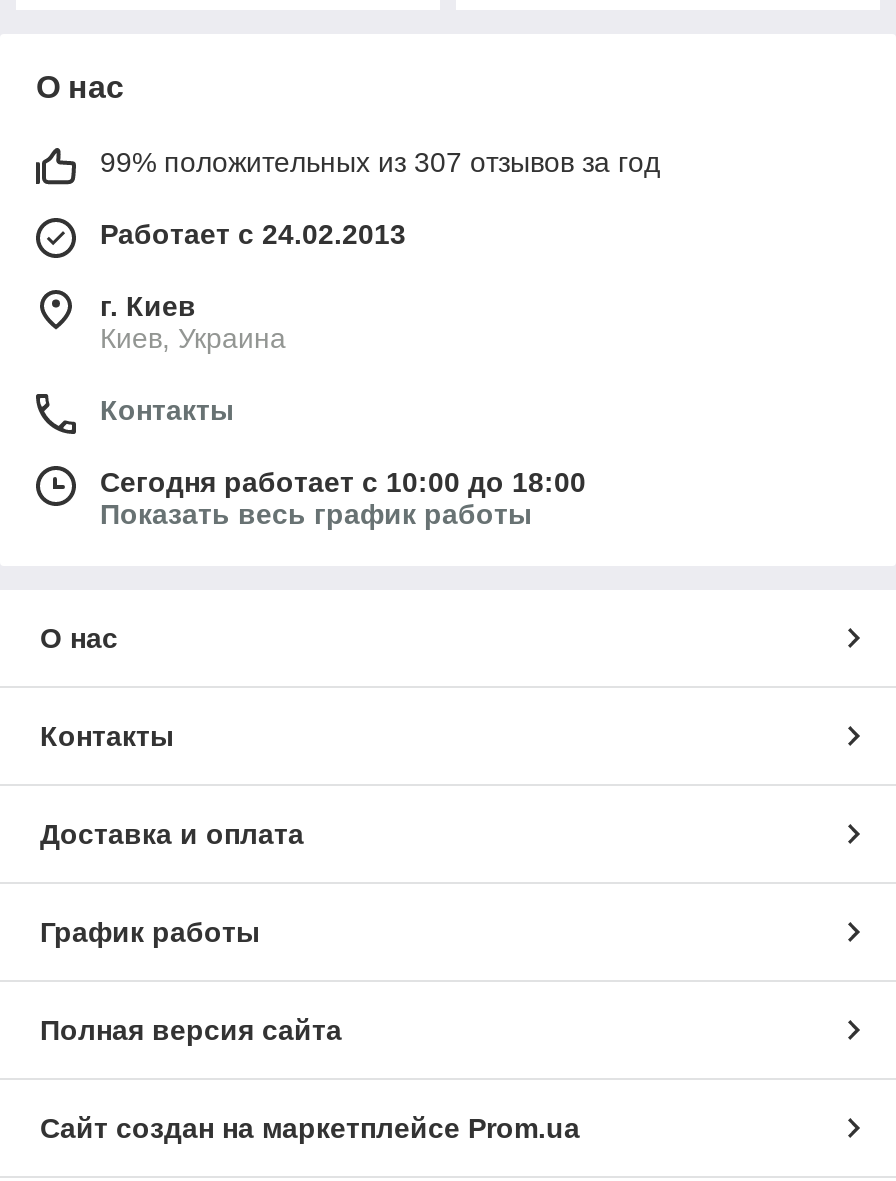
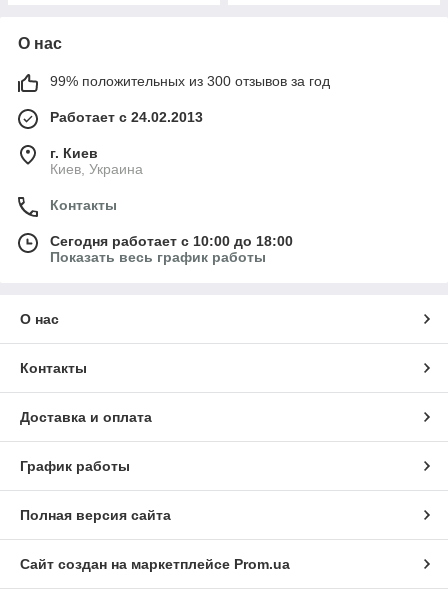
[100,146,660,178] 99% положительных из 307 отзывов за год -> [50,73,330,89] 99% положительных из 300 отзывов за год

